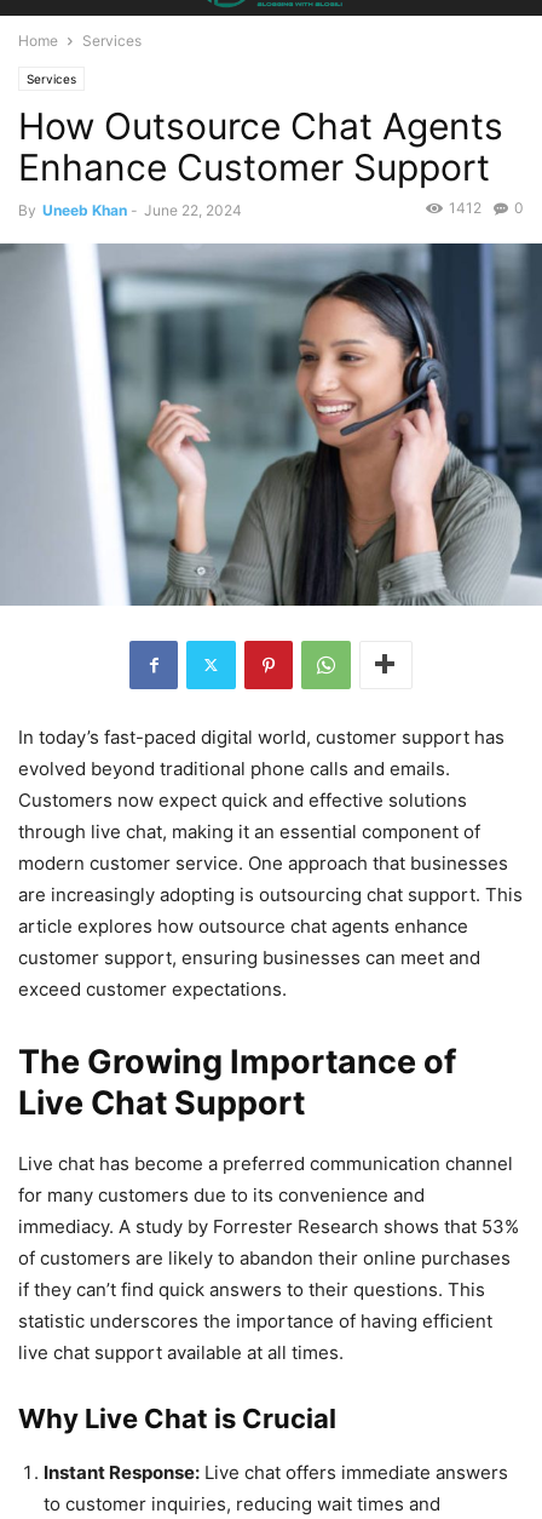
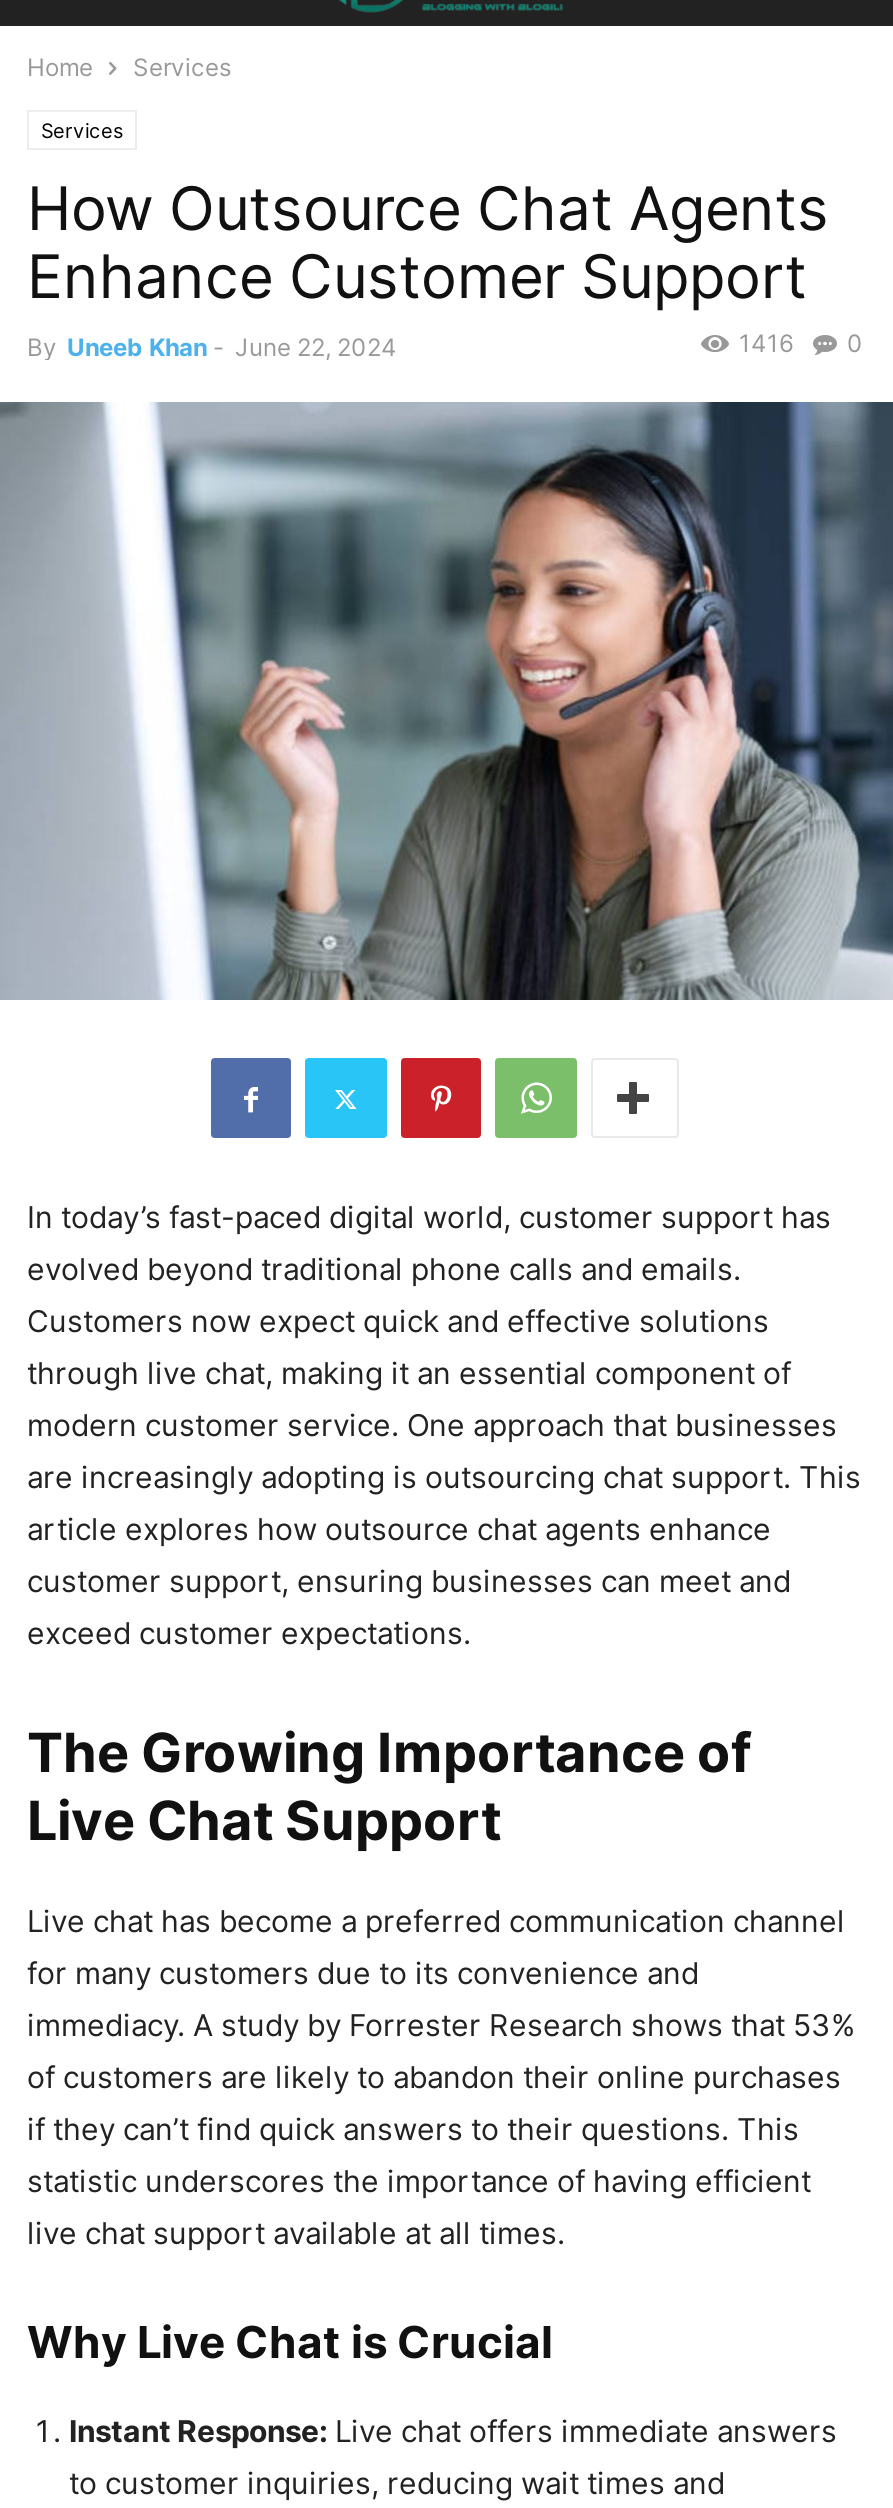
[449,199,524,217] 1412 0 -> [739,328,863,358] 1416 0

